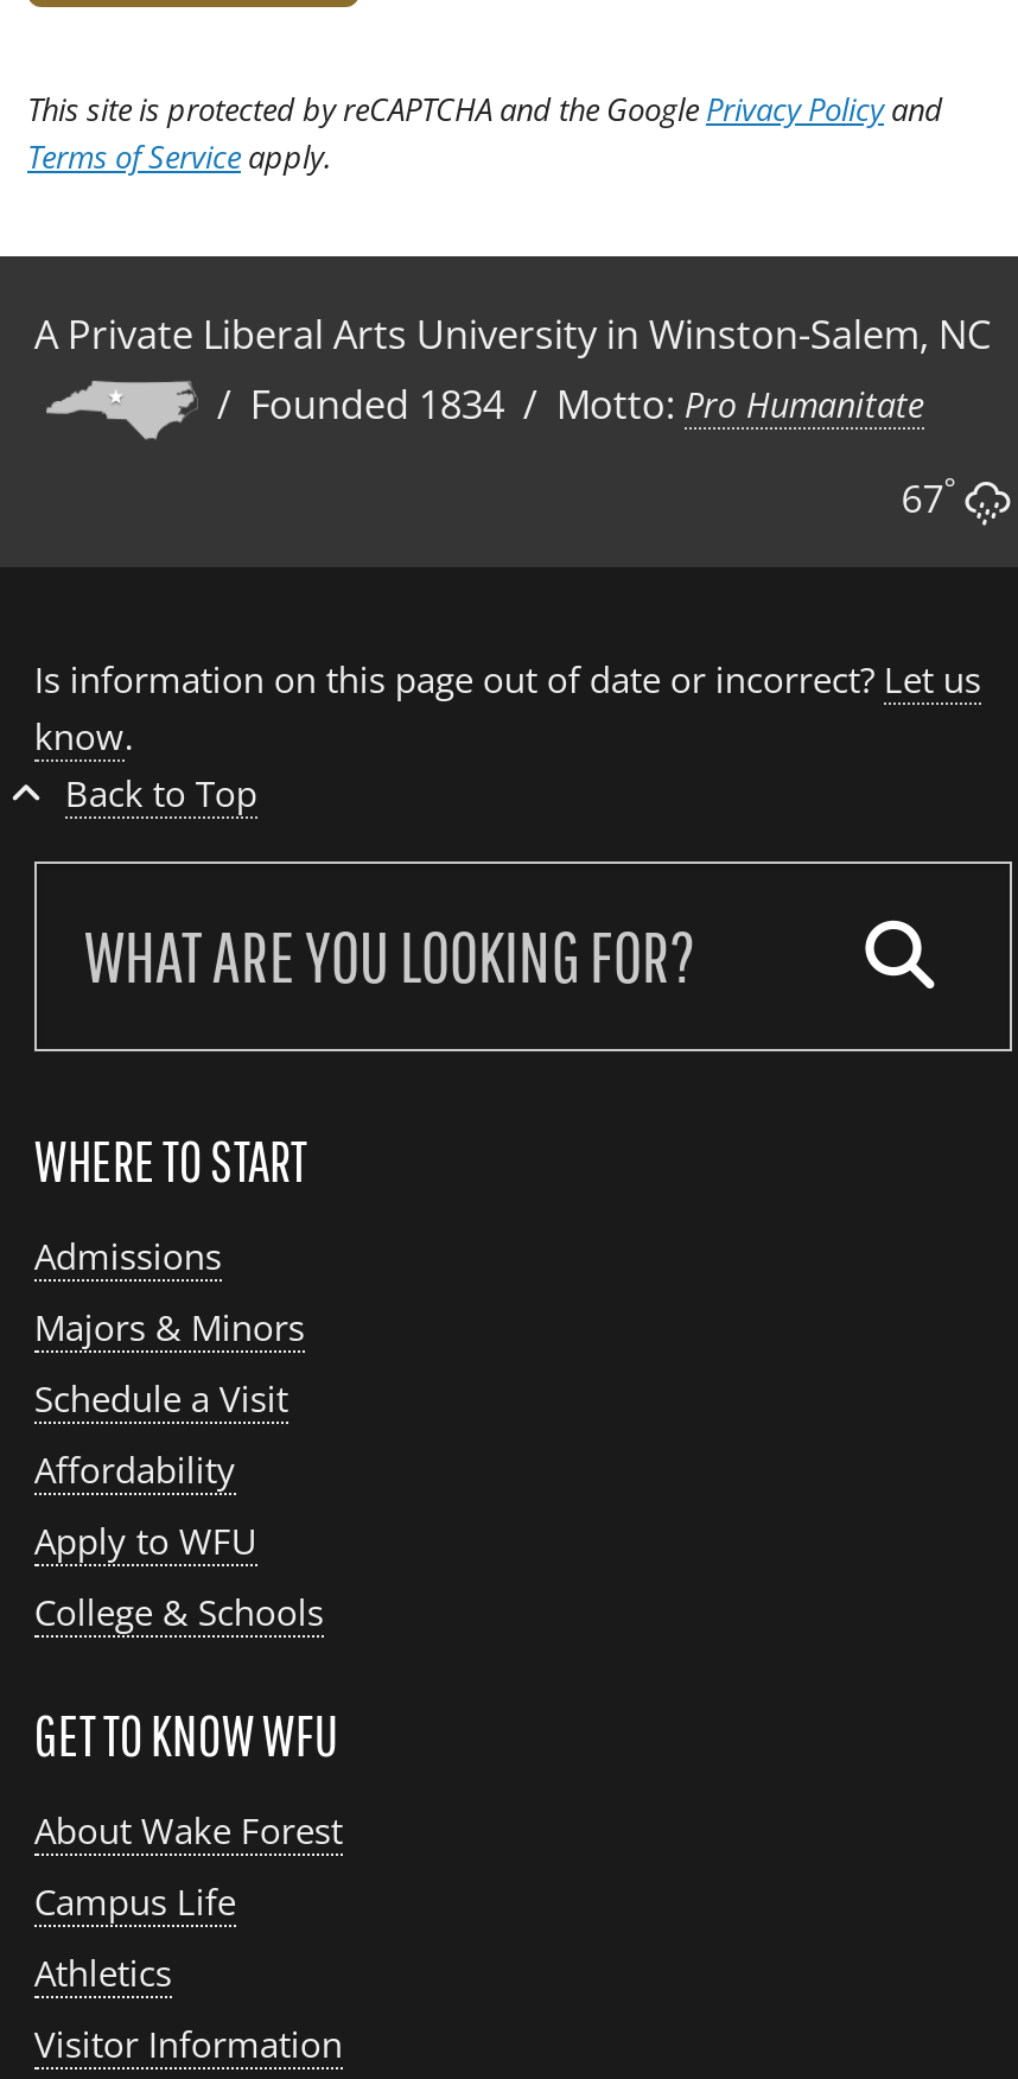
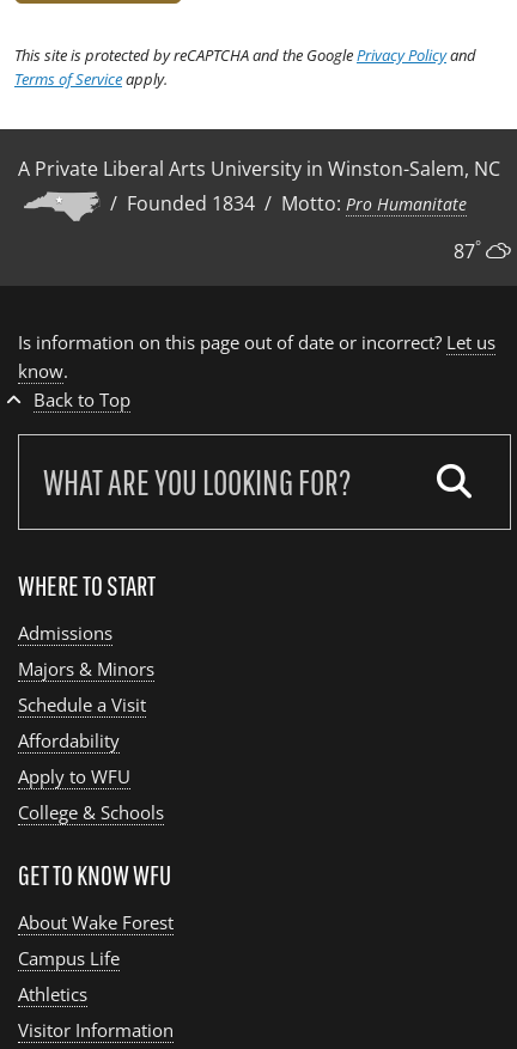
[901,467,956,524] 67° -> [454,235,481,264] 87°

